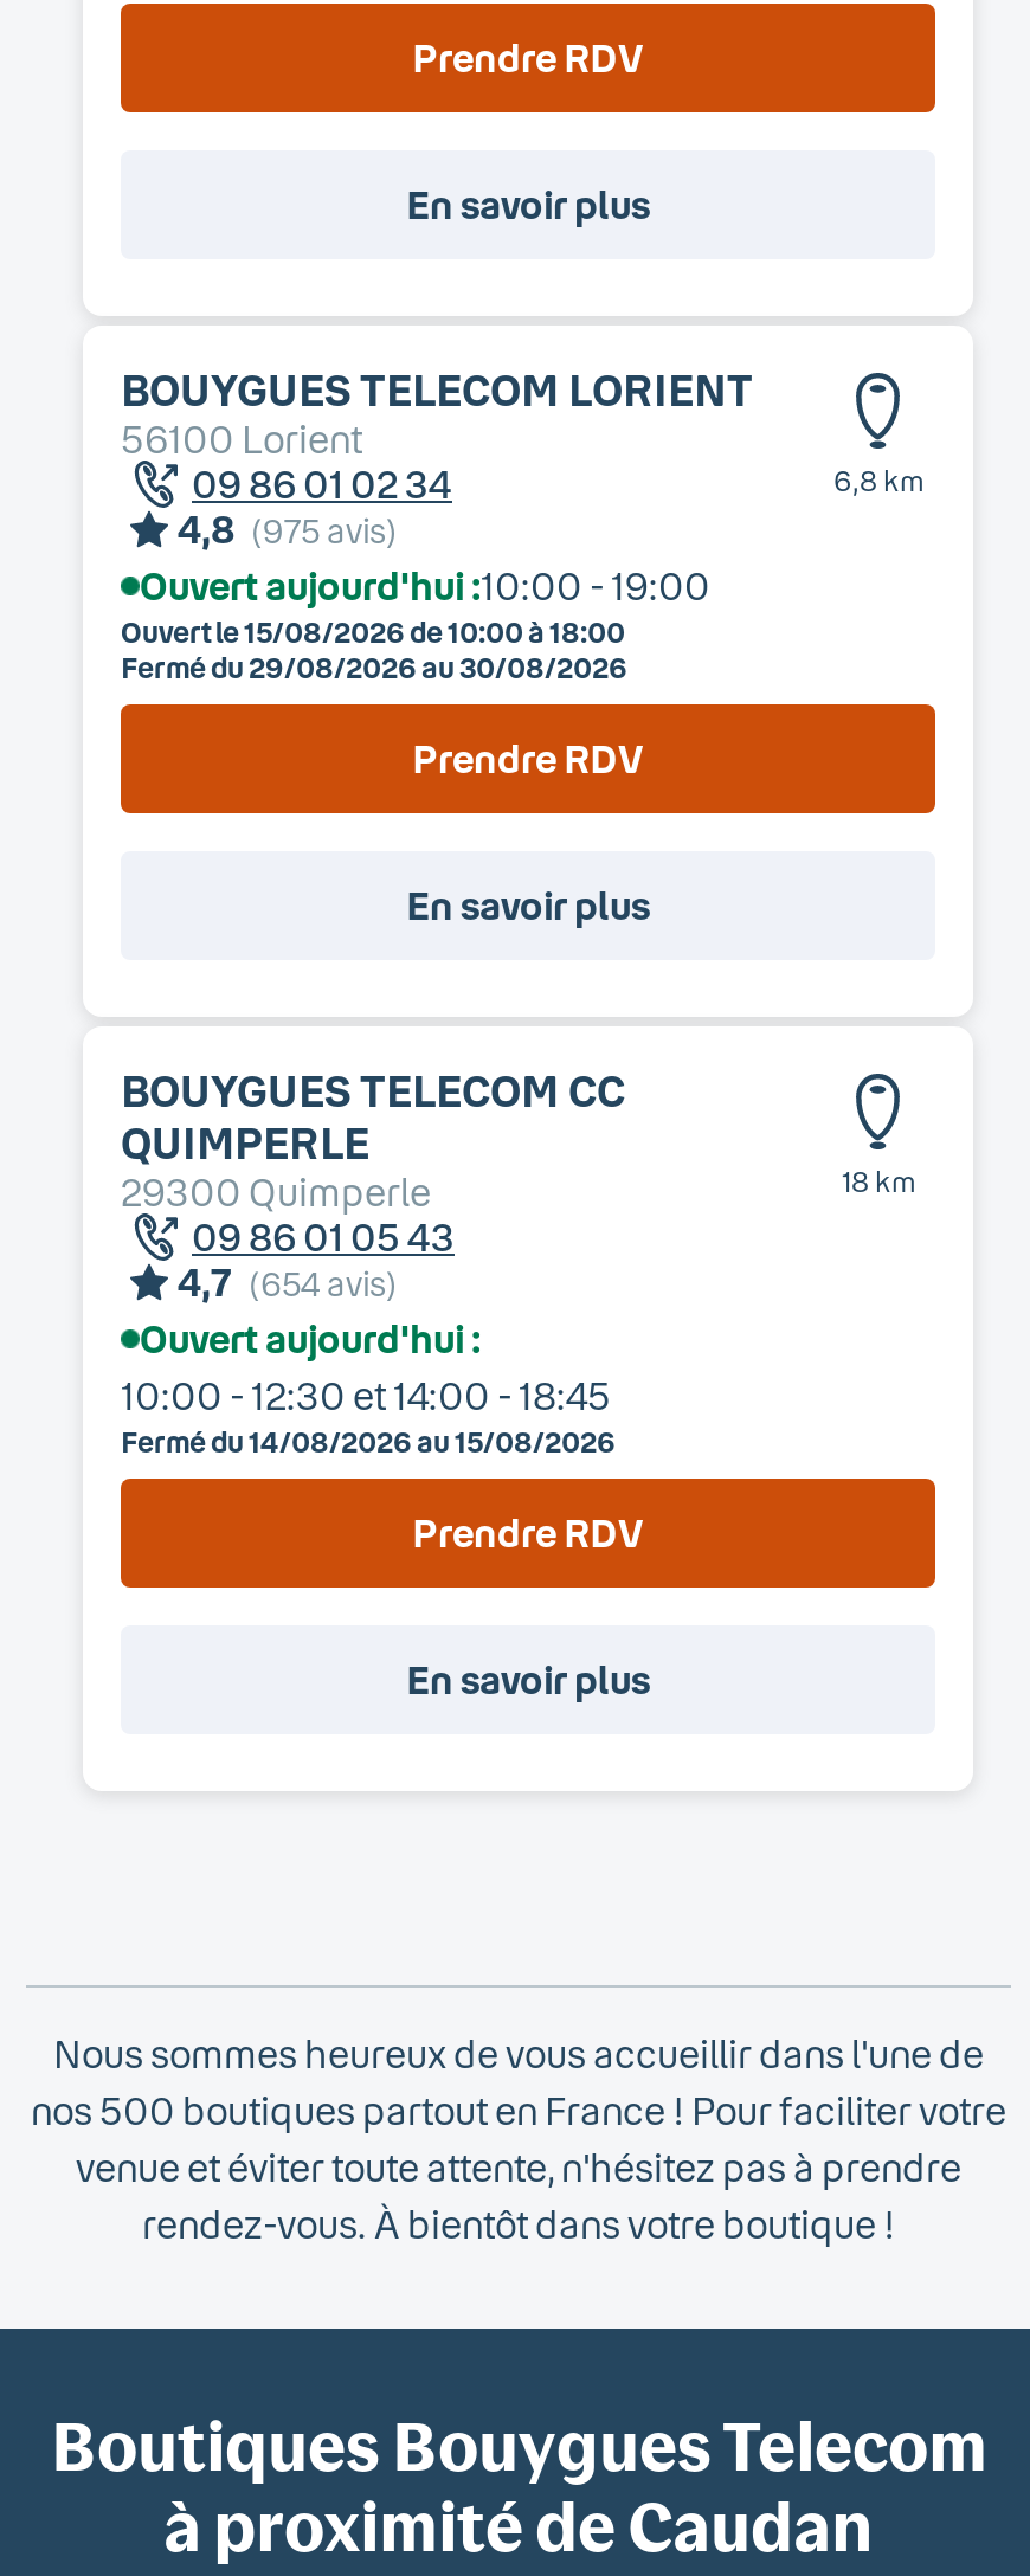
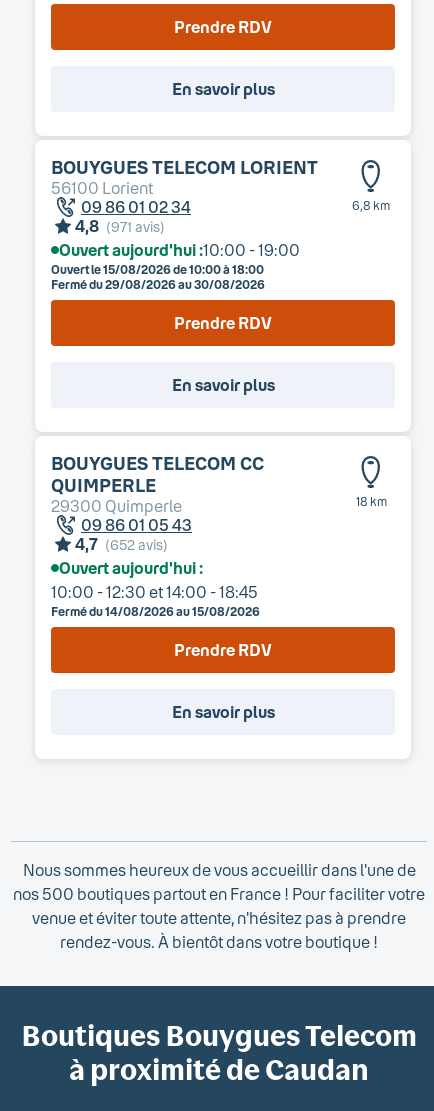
[178,505,398,550] 4,8 (975 avis) -> [75,216,165,235] 4,8 (971 avis)
[178,1258,398,1303] 4,7 (654 avis) -> [75,534,168,553] 4,7 (652 avis)

